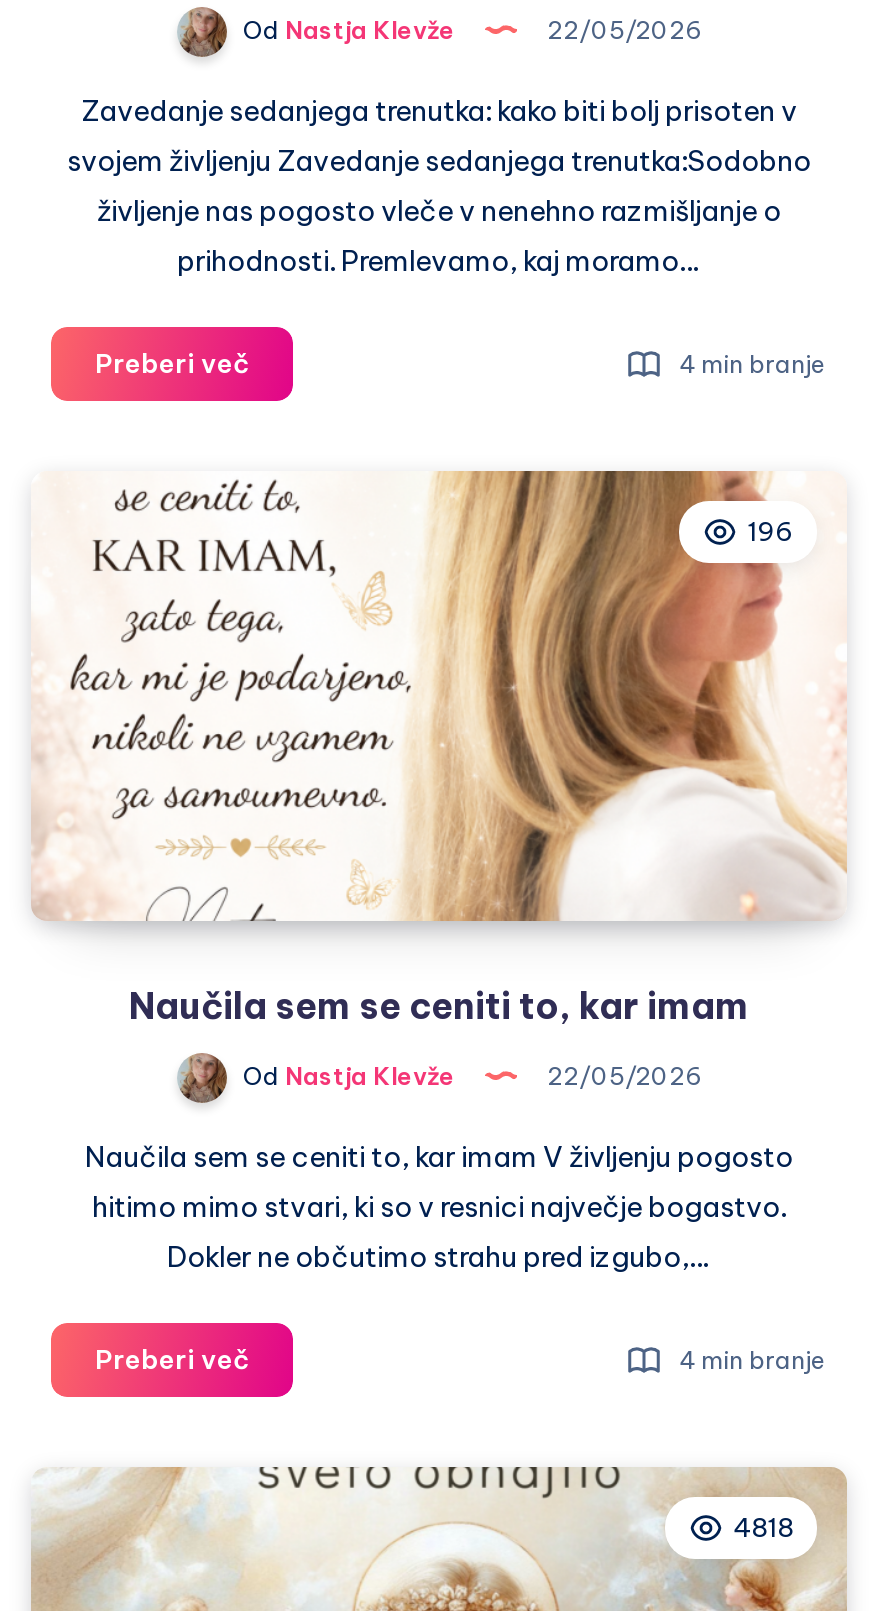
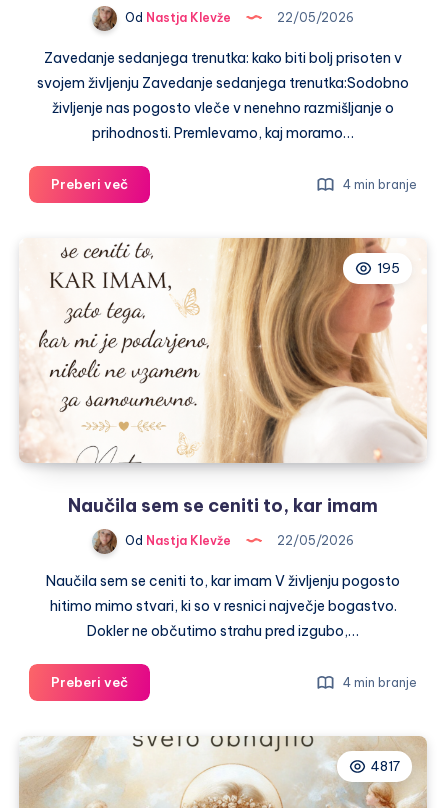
[741,516,793,548] 196 -> [374,260,400,276] 195
[727,1512,793,1544] 4818 -> [368,758,400,774] 4817

